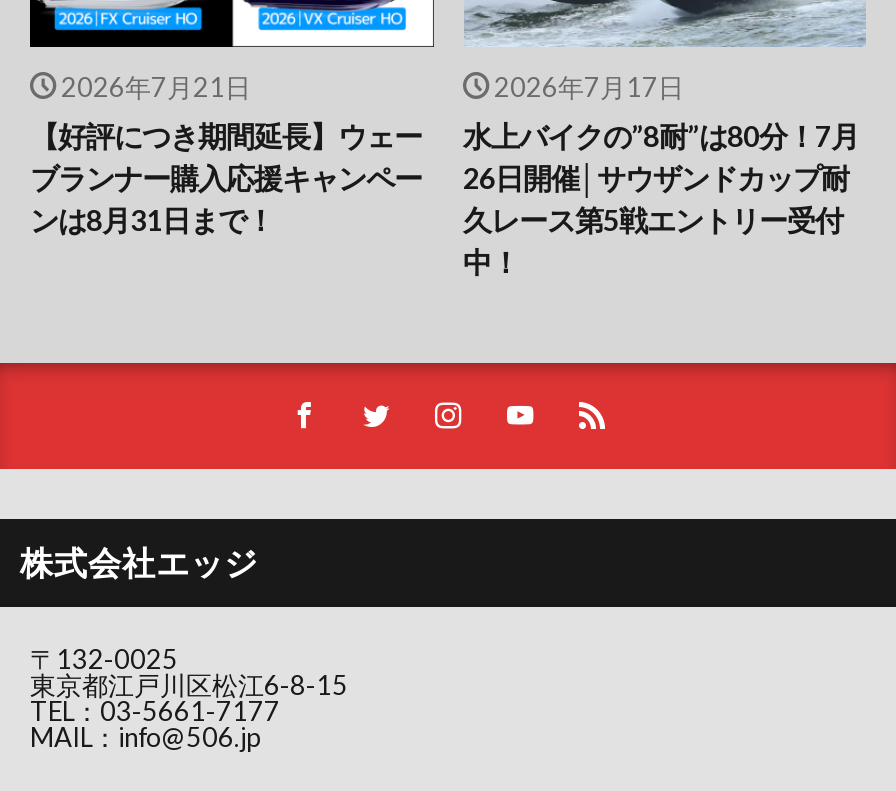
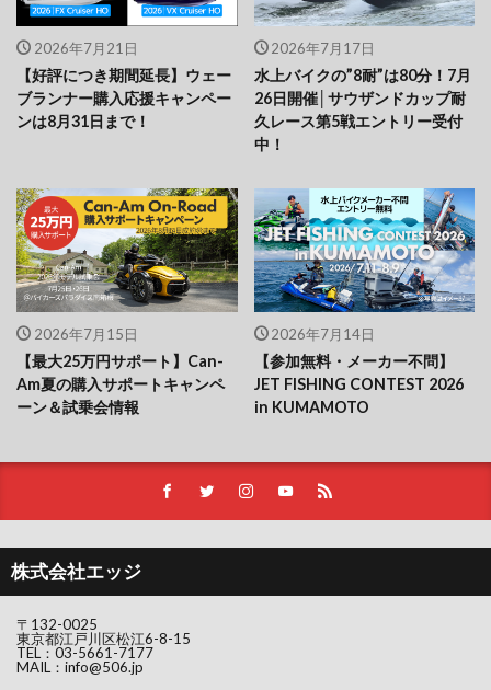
none -> [15,187,239,416] [image] | 2026年7月15日 | 【最大25万円サポート】Can- | Am夏の購入サポートキャンペ | ーン＆試乗会情報
none -> [253,187,476,416] [image] | 2026年7月14日 | 【参加無料・メーカー不問】 | JET FISHING CONTEST 2026 | in KUMAMOTO

